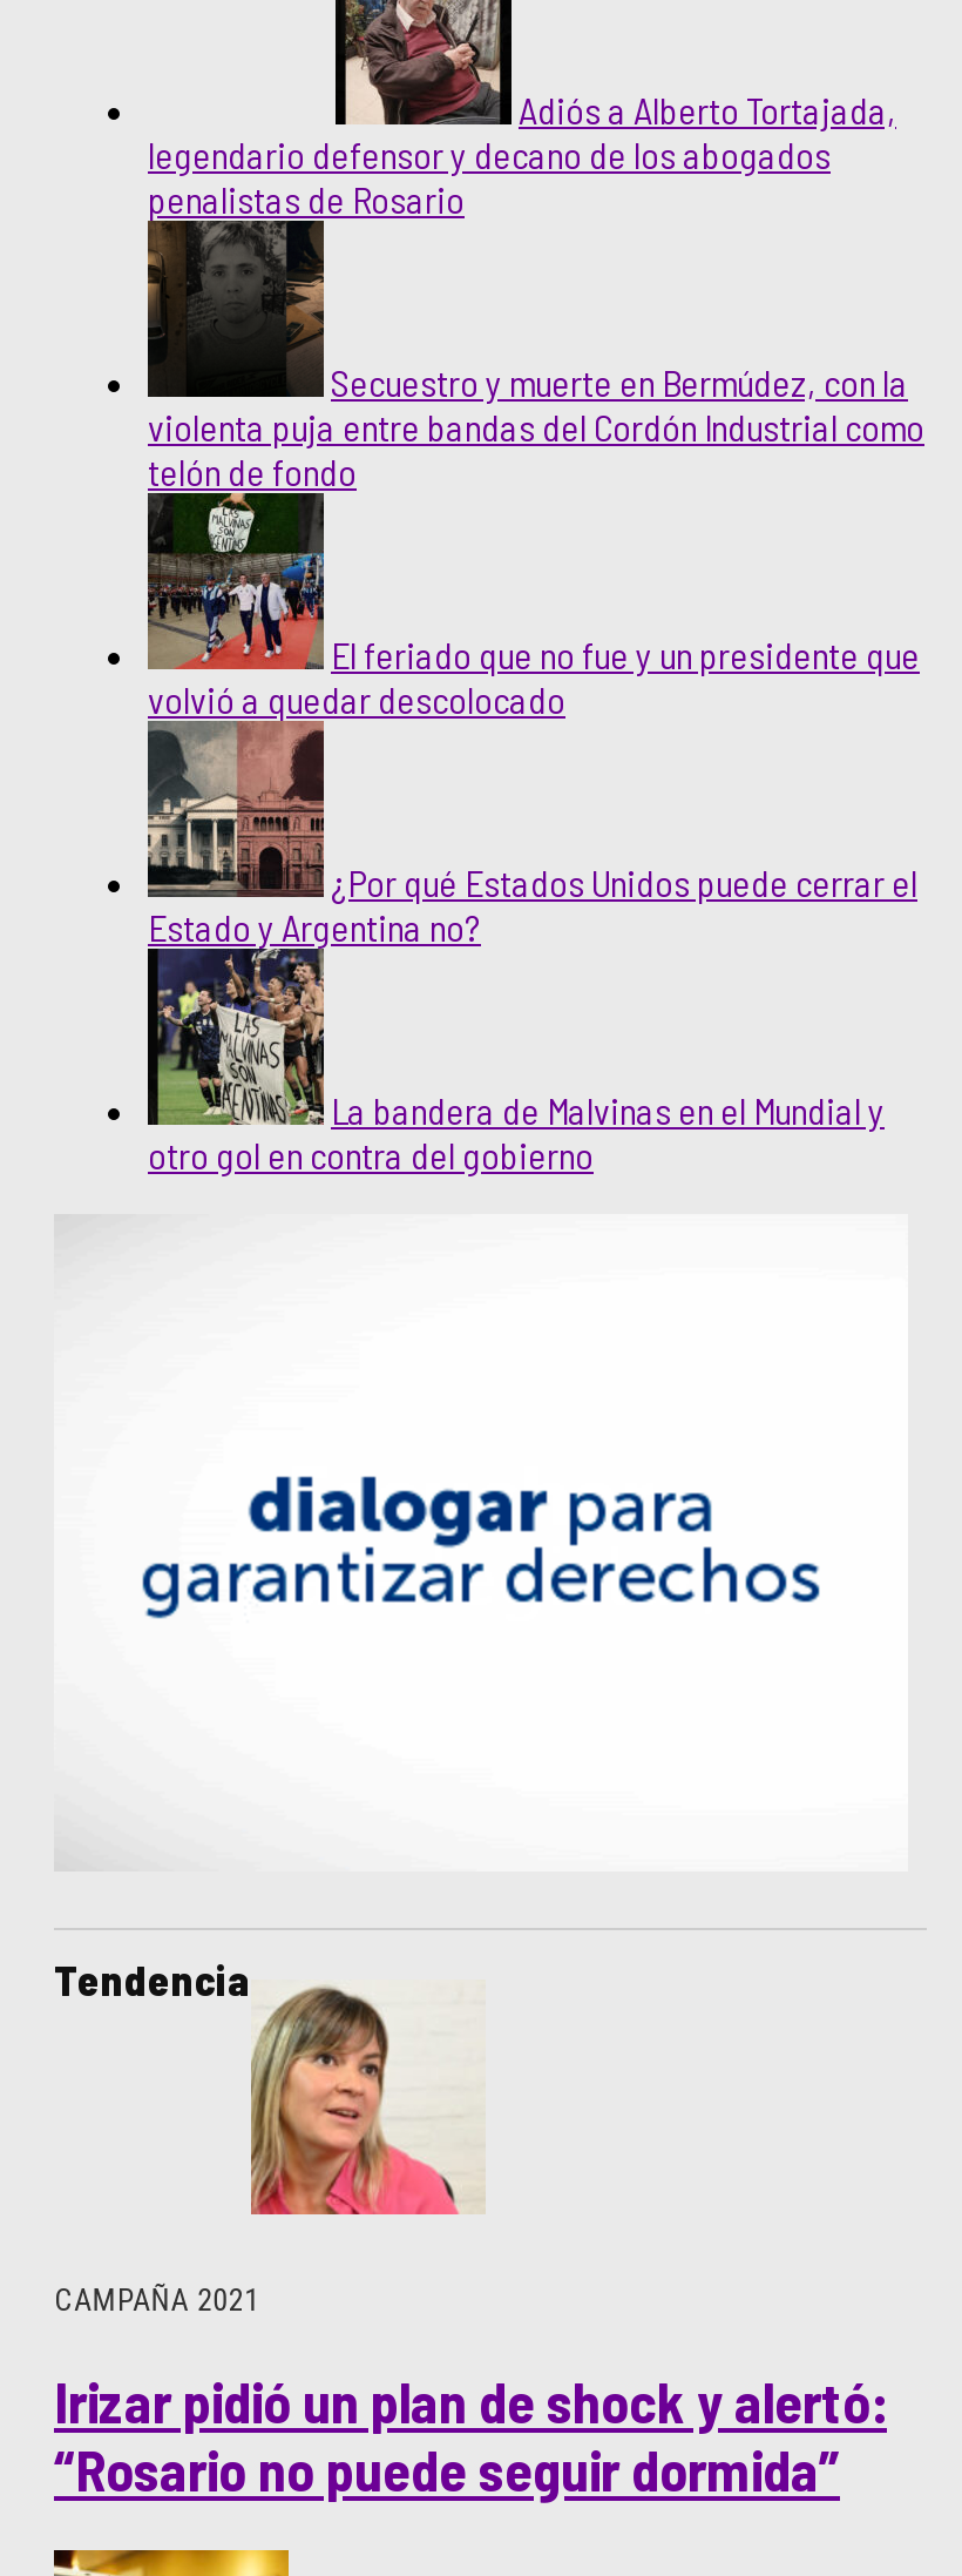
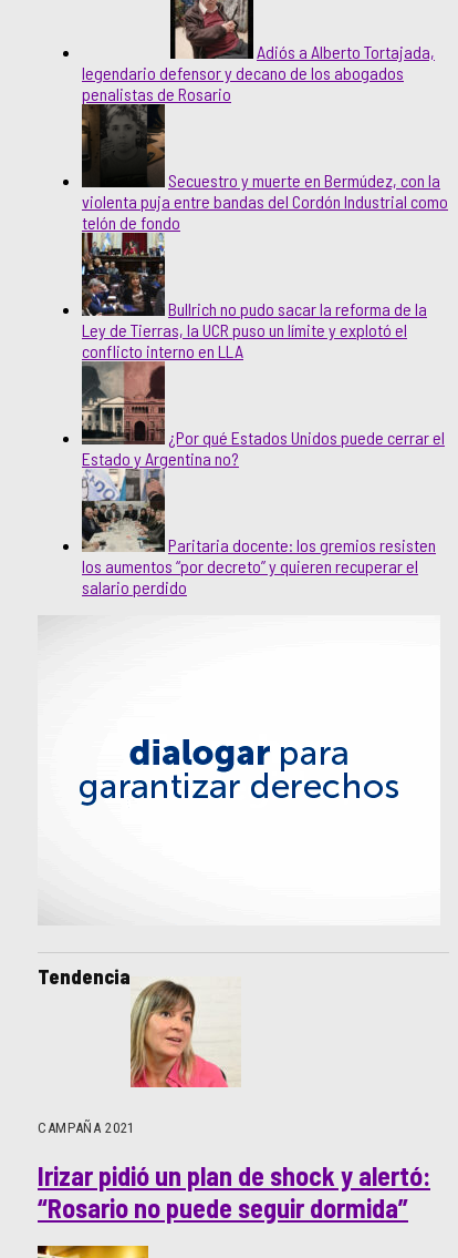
[148,498,920,721] [image] | El feriado que no fue y un presidente que | volvió a quedar descolocado -> [81,235,427,361] [image] | Bullrich no pudo sacar la reforma de la | Ley de Tierras, la UCR puso un límite y explotó el | conflicto interno en LLA
[145,953,885,1176] [image] | La bandera de Malvinas en el Mundial y | otro gol en contra del gobierno -> [81,471,436,597] [image] | Paritaria docente: los gremios resisten | los aumentos “por decreto” y quieren recuperar el | salario perdido

